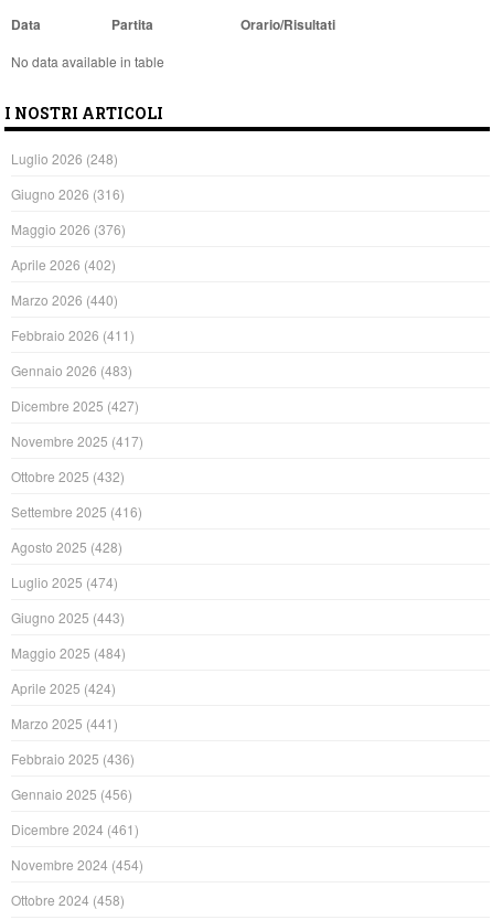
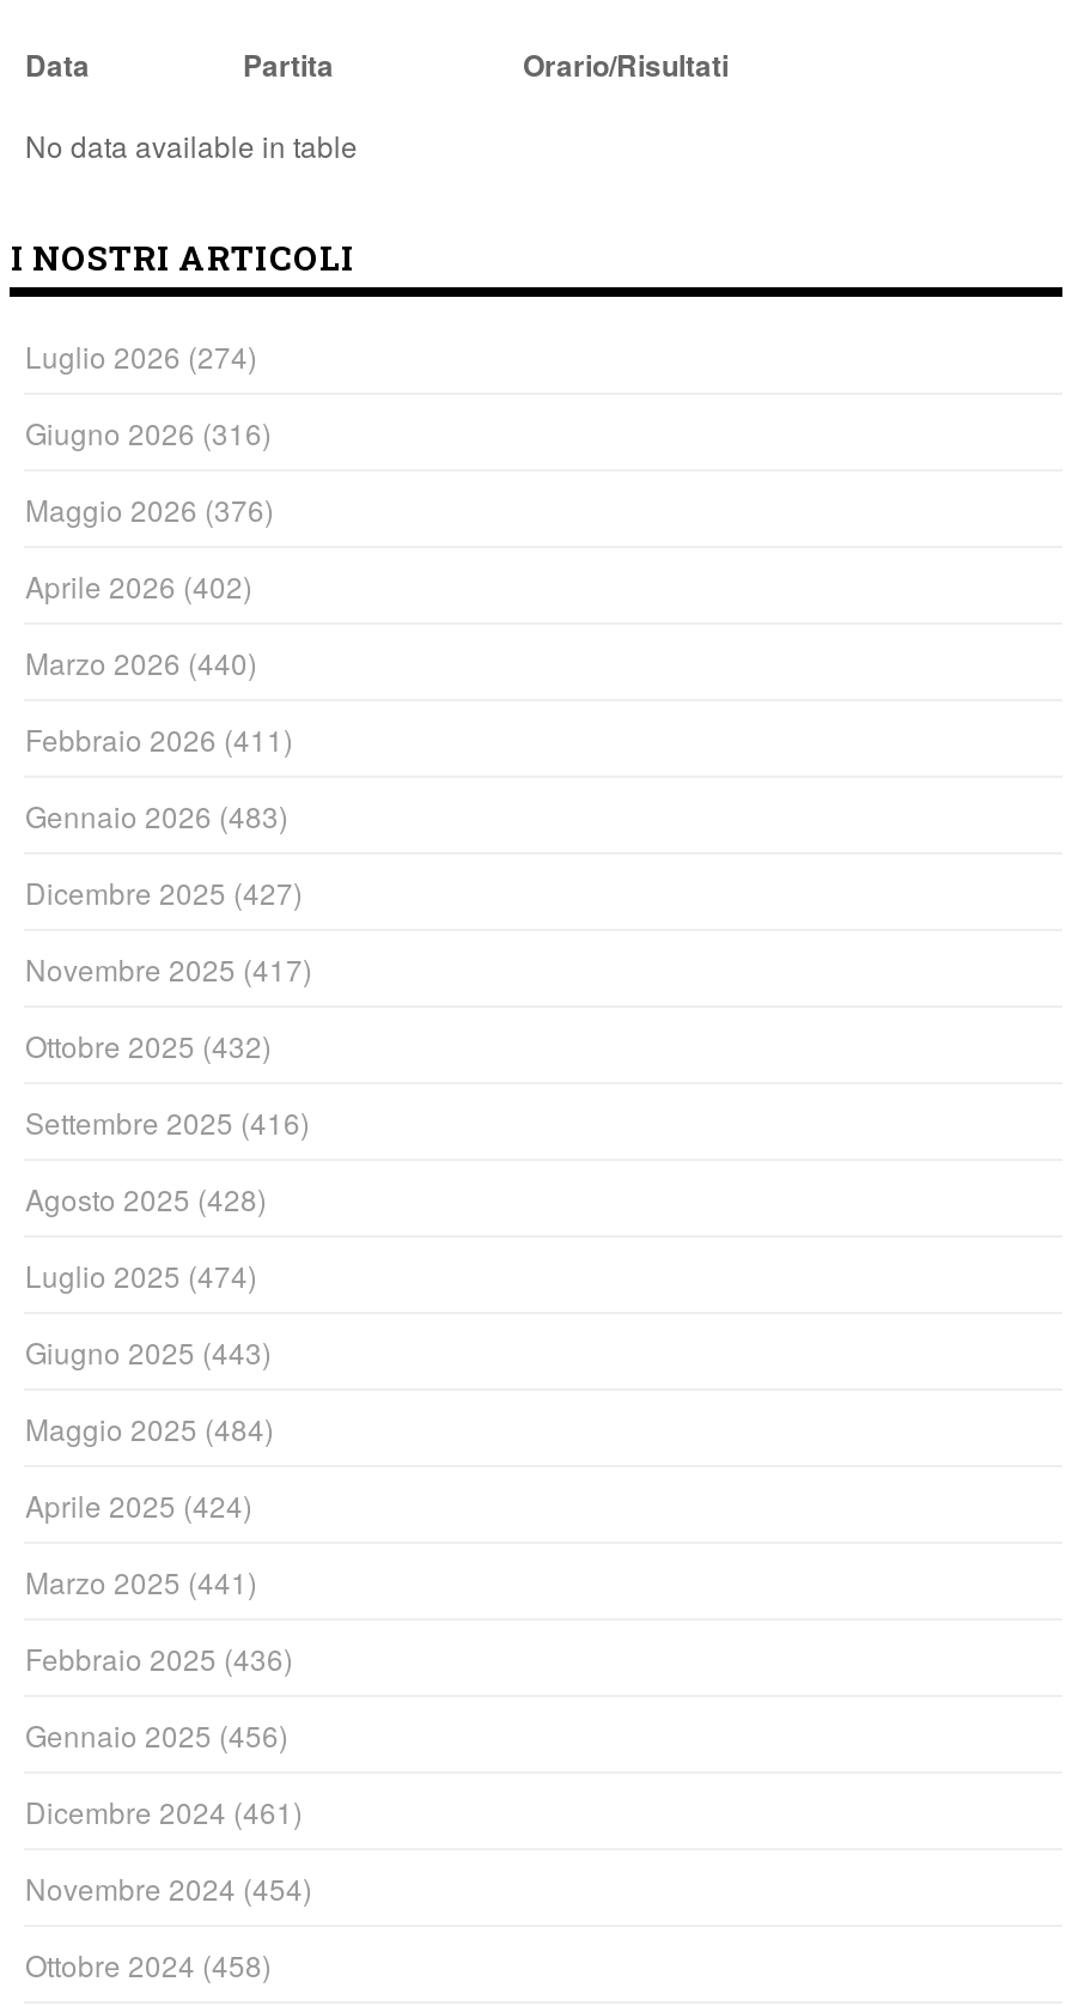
[12,148,119,167] Luglio 2026 (248) -> [25,334,257,375] Luglio 2026 (274)

